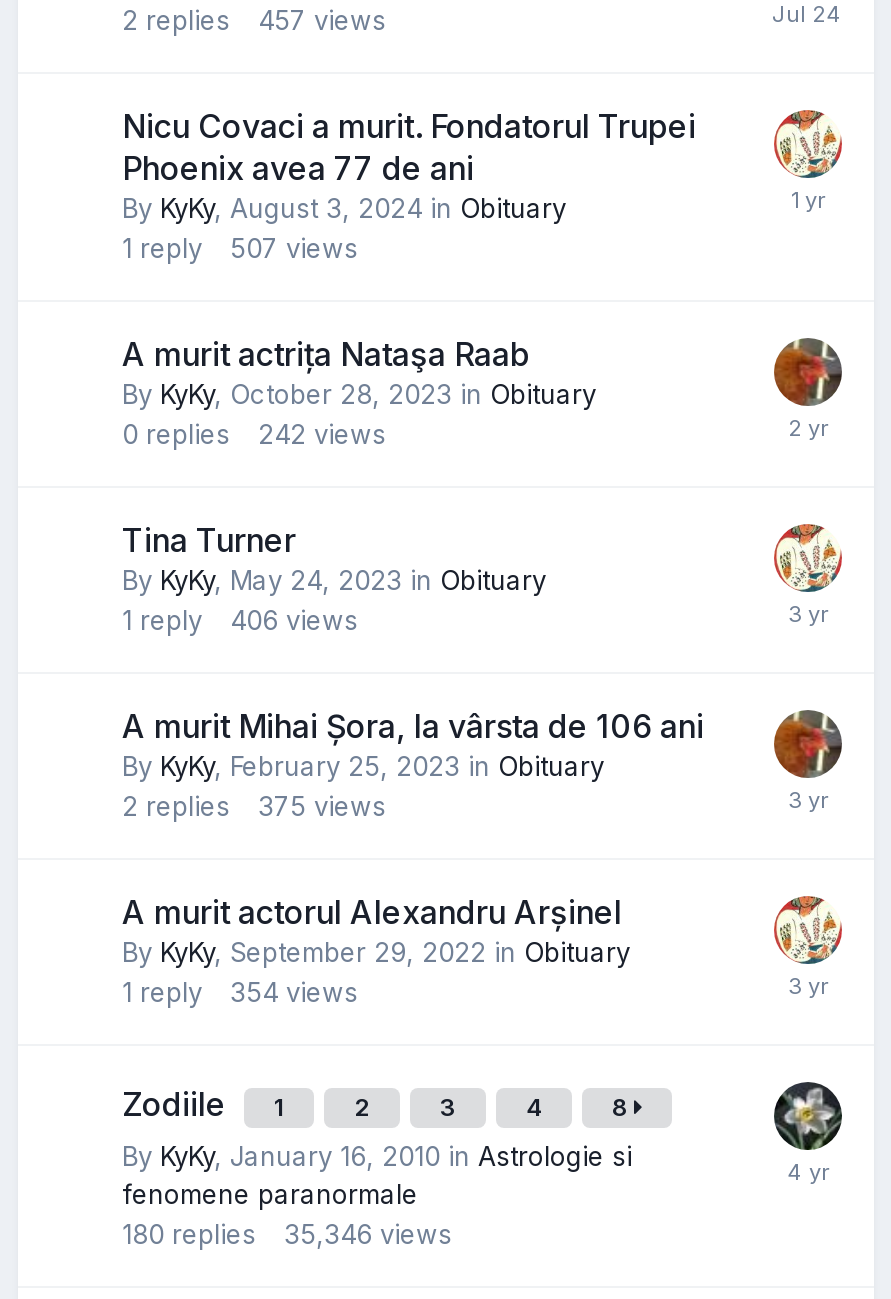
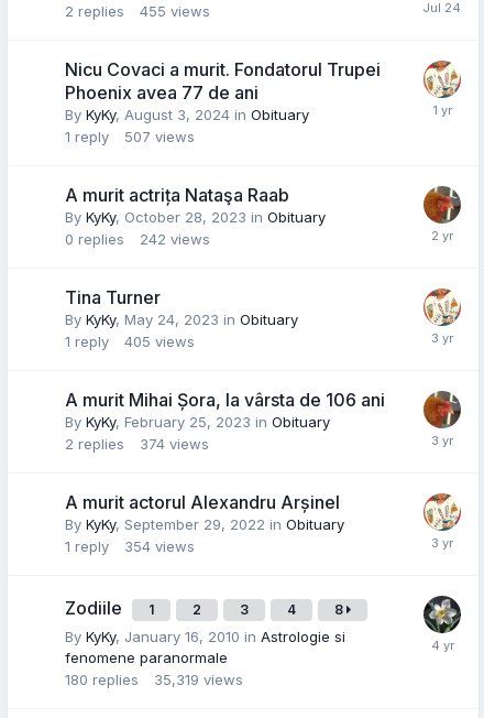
[122,4,386,36] 2 replies 457 views -> [65,2,210,20] 2 replies 455 views
[122,604,358,636] 1 reply 406 views -> [65,333,195,350] 1 reply 405 views
[122,790,386,822] 2 replies 375 views -> [65,435,209,453] 2 replies 374 views
[122,1218,452,1250] 180 replies 35,346 views -> [65,671,243,688] 180 replies 35,319 views

